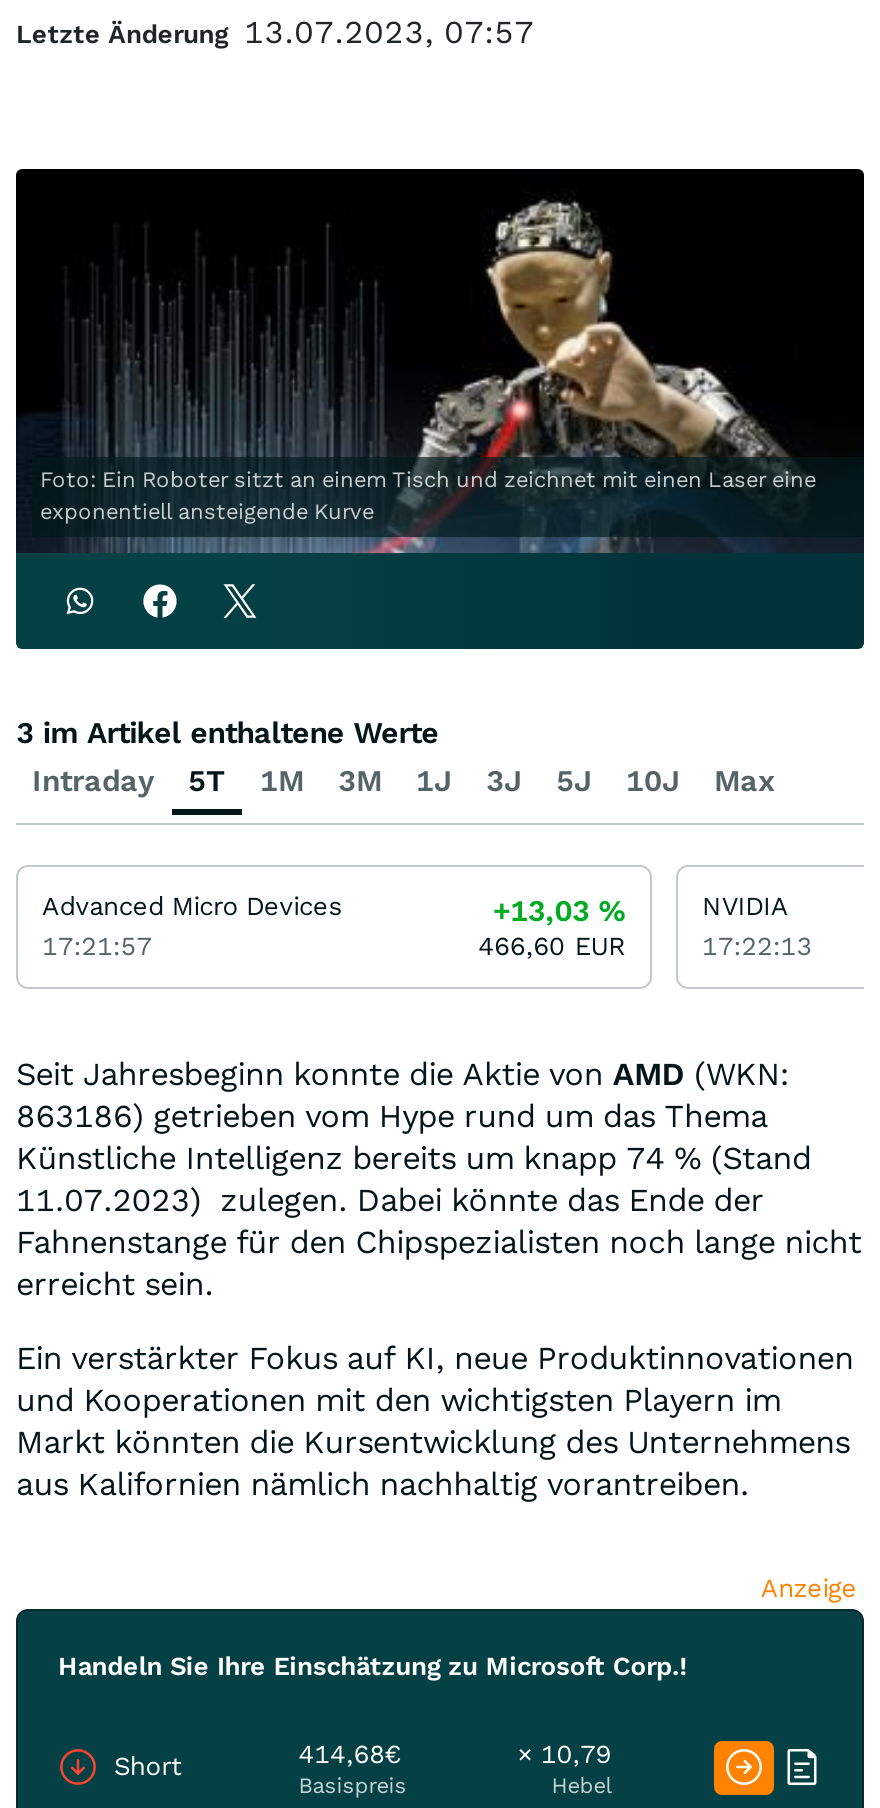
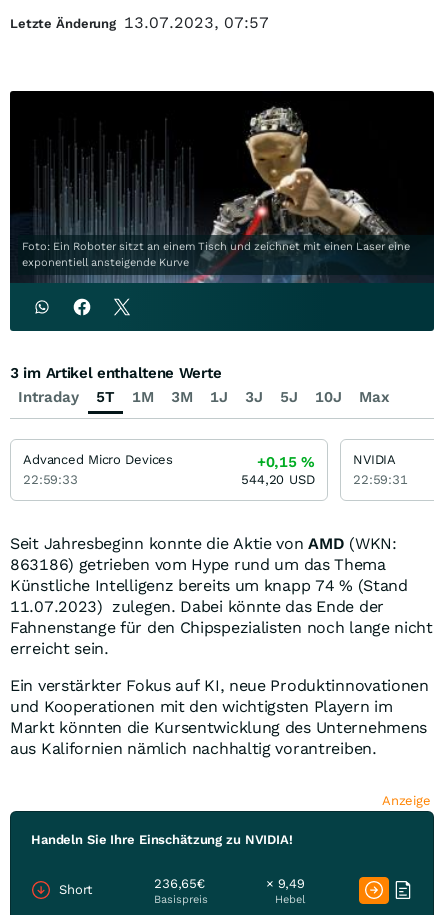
[478,894,626,962] +13,03% | 466,60 EUR -> [241,453,315,487] +0,15% | 544,20 USD
[42,932,152,962] 17:21:57 -> [23,472,78,487] 22:59:33
[702,932,812,962] 17:22:13 -> [353,472,408,487] 22:59:31
[58,1652,687,1682] Handeln Sie Ihre Einschätzung zu Microsoft Corp.! -> [31,832,293,847] Handeln Sie Ihre Einschätzung zu NVIDIA!
[299,1740,401,1770] 414,68€ -> [154,876,205,891] 236,65€
[517,1740,611,1770] × 10,79 -> [266,876,305,891] × 9,49

